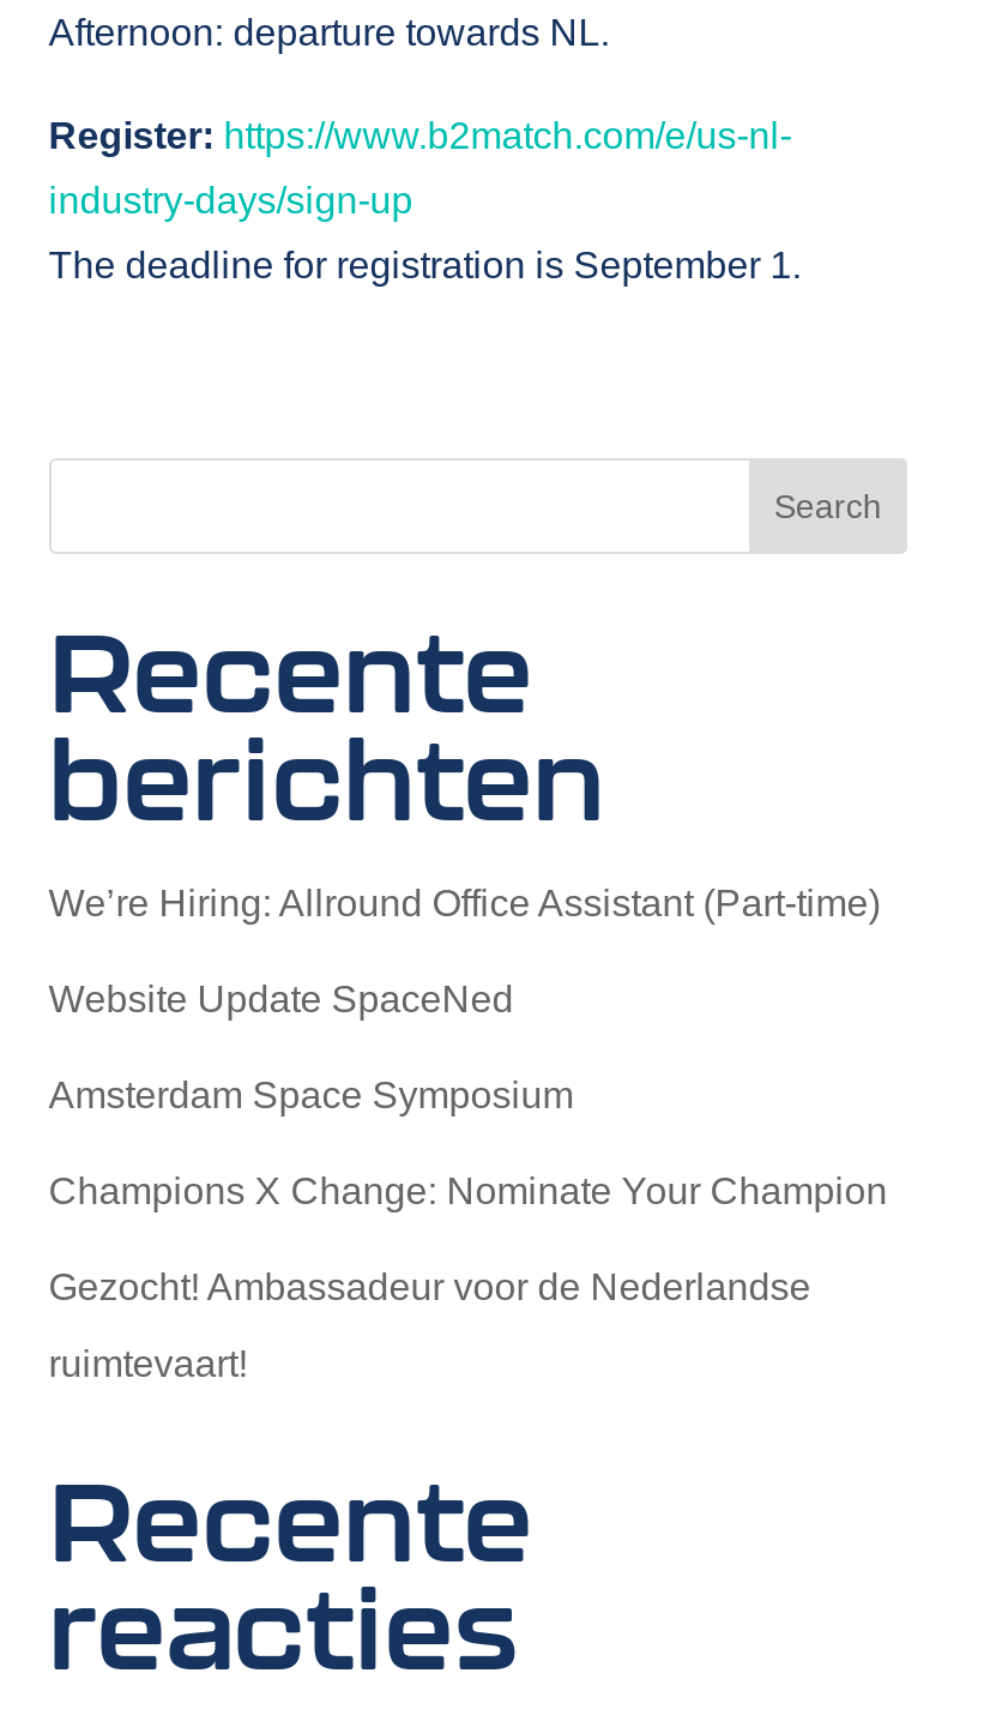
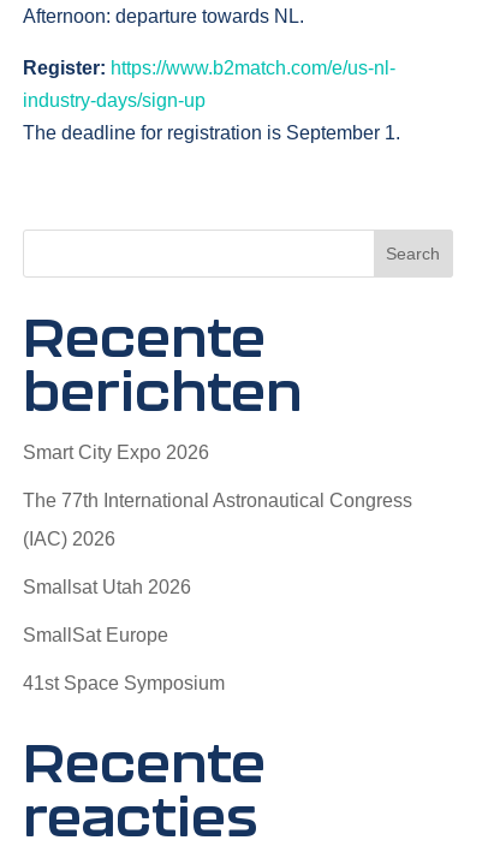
[49,882,880,923] We’re Hiring: Allround Office Assistant (Part-time) -> [23,443,209,463] Smart City Expo 2026
[49,978,514,1019] Website Update SpaceNed -> [23,491,412,511] The 77th International Astronautical Congress
[49,1074,574,1115] Amsterdam Space Symposium -> [23,529,115,550] (IAC) 2026
[49,1170,888,1211] Champions X Change: Nominate Your Champion -> [23,577,191,598] Smallsat Utah 2026
[49,1266,811,1307] Gezocht! Ambassadeur voor de Nederlandse -> [23,625,168,646] SmallSat Europe
[49,1343,248,1384] ruimtevaart! -> [23,673,225,694] 41st Space Symposium

